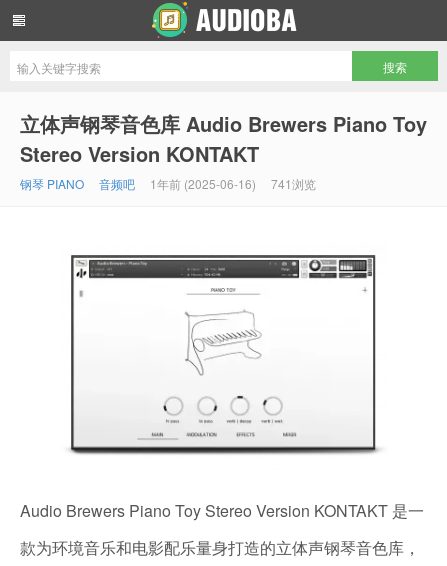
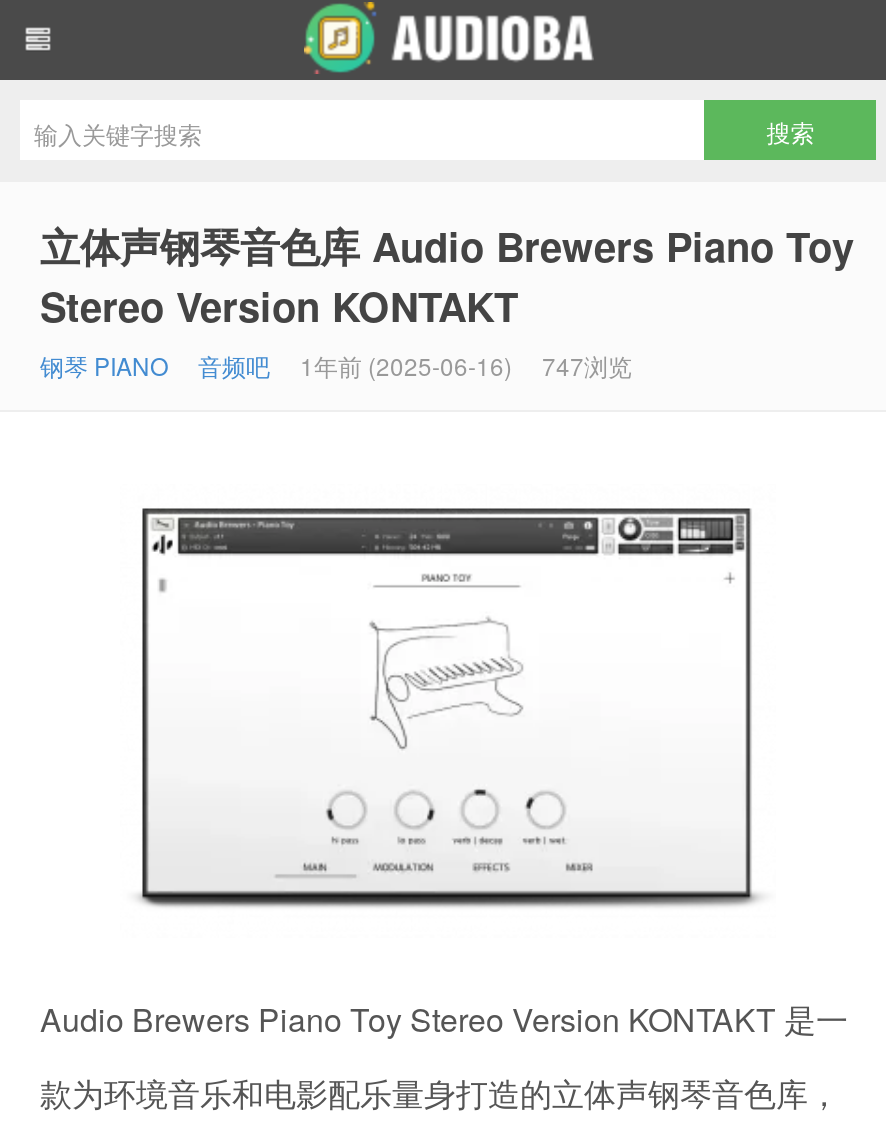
[20,175,316,192] 钢琴 PIANO 音频吧 1年前 (2025-06-16) 741浏览 -> [40,348,632,382] 钢琴 PIANO 音频吧 1年前 (2025-06-16) 747浏览

